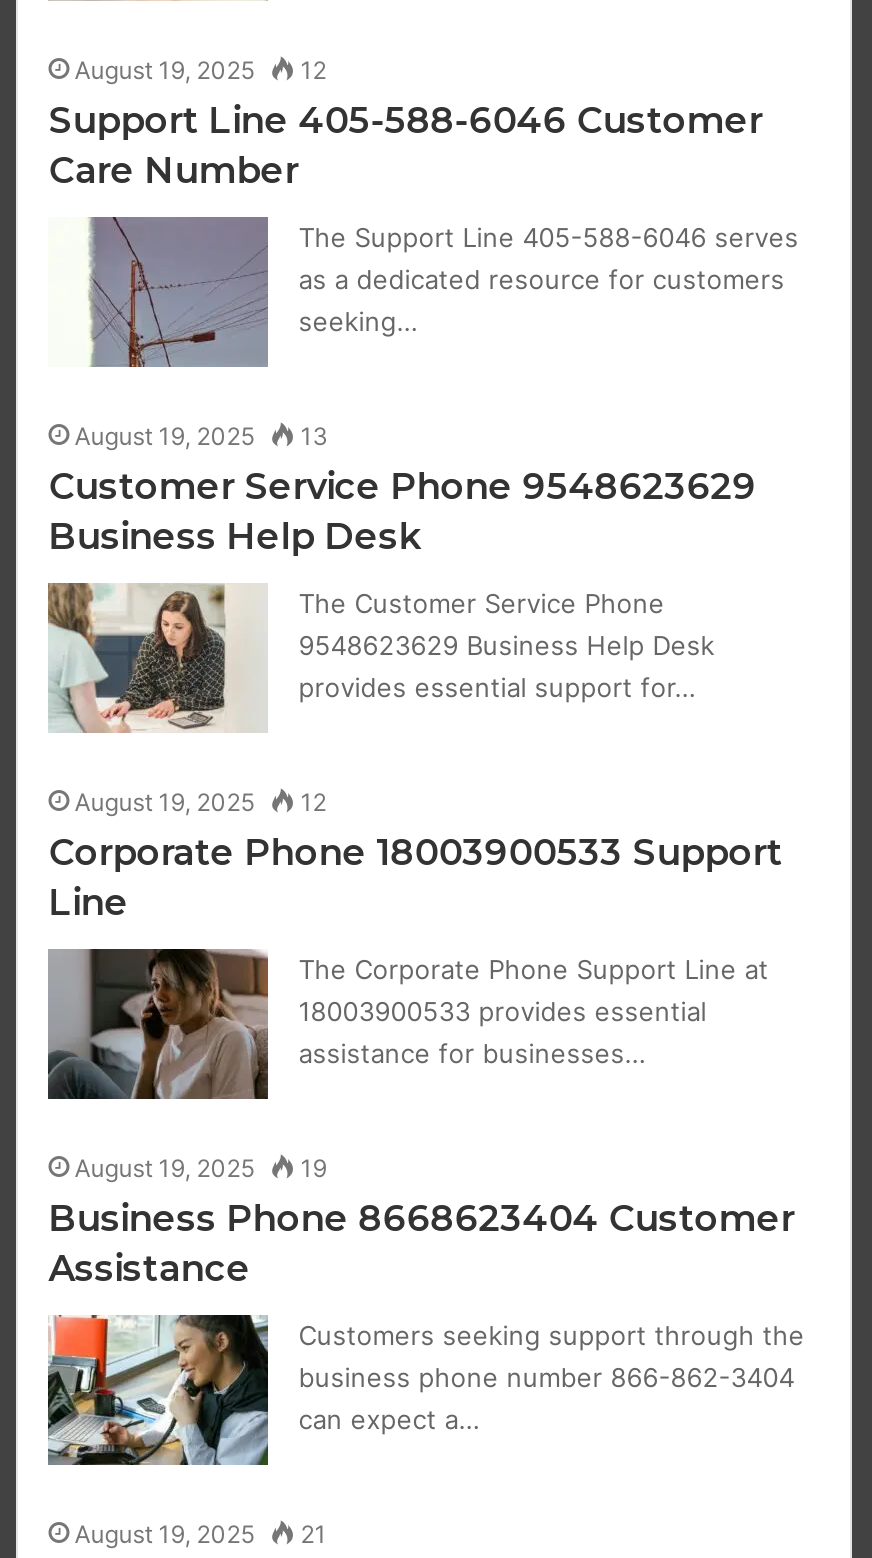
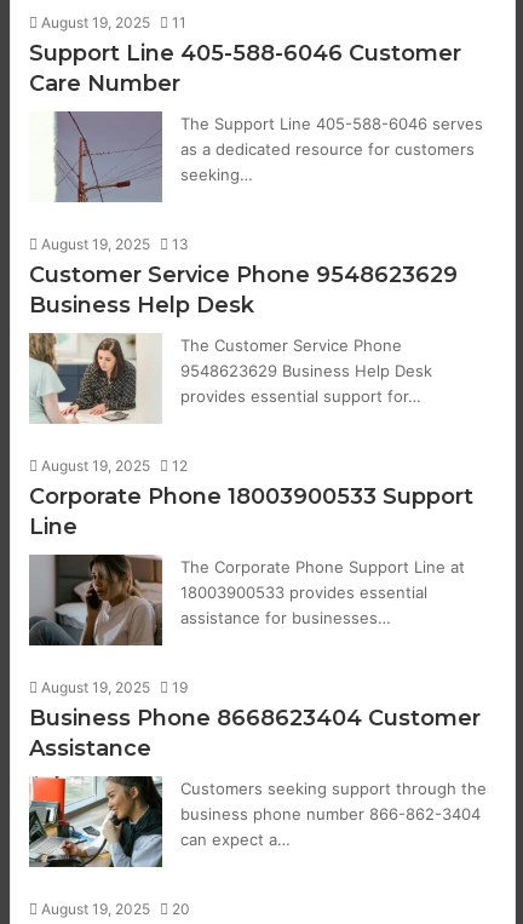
[75,54,327,84] August 19, 2025 12 -> [42,13,187,31] August 19, 2025 11
[75,1518,327,1548] August 19, 2025 21 -> [42,900,190,918] August 19, 2025 20

